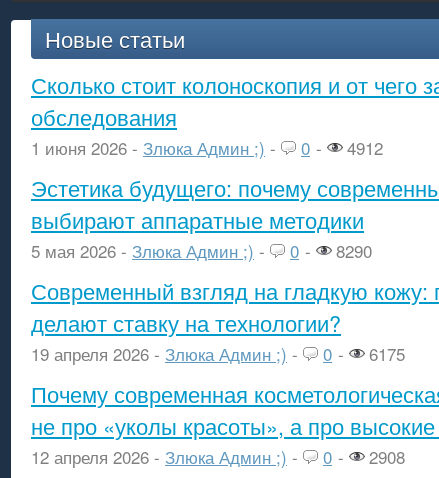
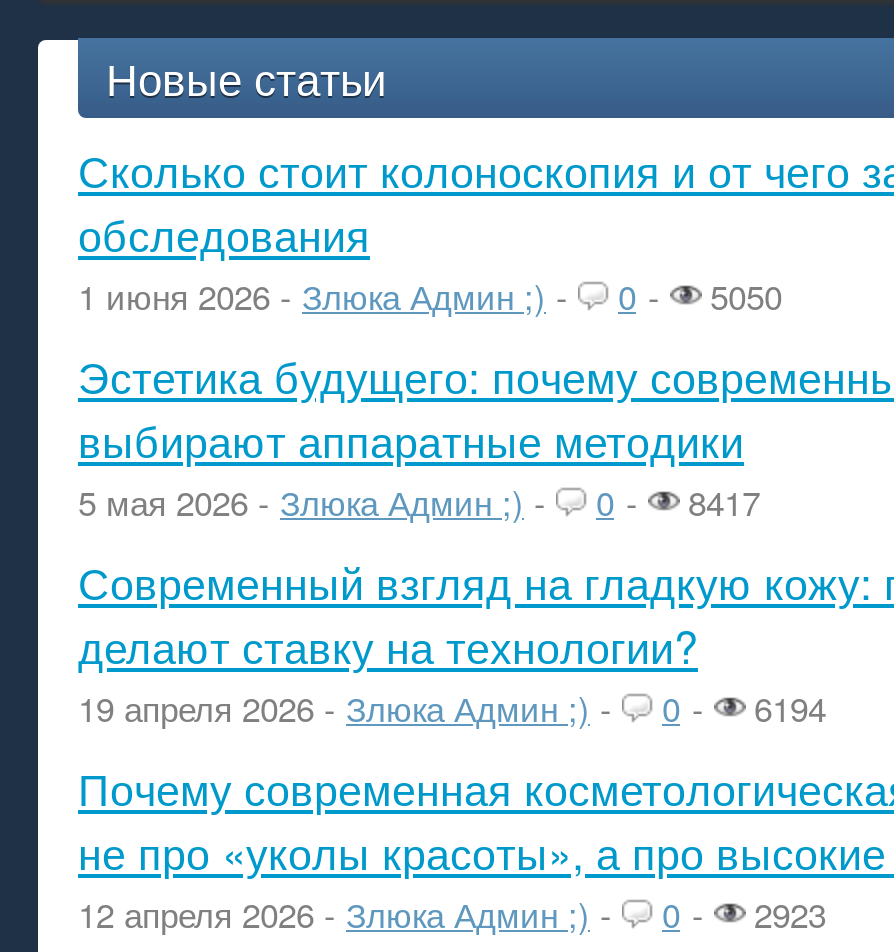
[31,135,383,160] 1 июня 2026 - Злюка Админ ;) - 0 - 4912 -> [78,270,782,320] 1 июня 2026 - Злюка Админ ;) - 0 - 5050
[31,238,372,263] 5 мая 2026 - Злюка Админ ;) - 0 - 8290 -> [78,476,760,526] 5 мая 2026 - Злюка Админ ;) - 0 - 8417
[31,341,405,366] 19 апреля 2026 - Злюка Админ ;) - 0 - 6175 -> [78,682,826,732] 19 апреля 2026 - Злюка Админ ;) - 0 - 6194
[31,444,405,469] 12 апреля 2026 - Злюка Админ ;) - 0 - 2908 -> [78,888,826,938] 12 апреля 2026 - Злюка Админ ;) - 0 - 2923

